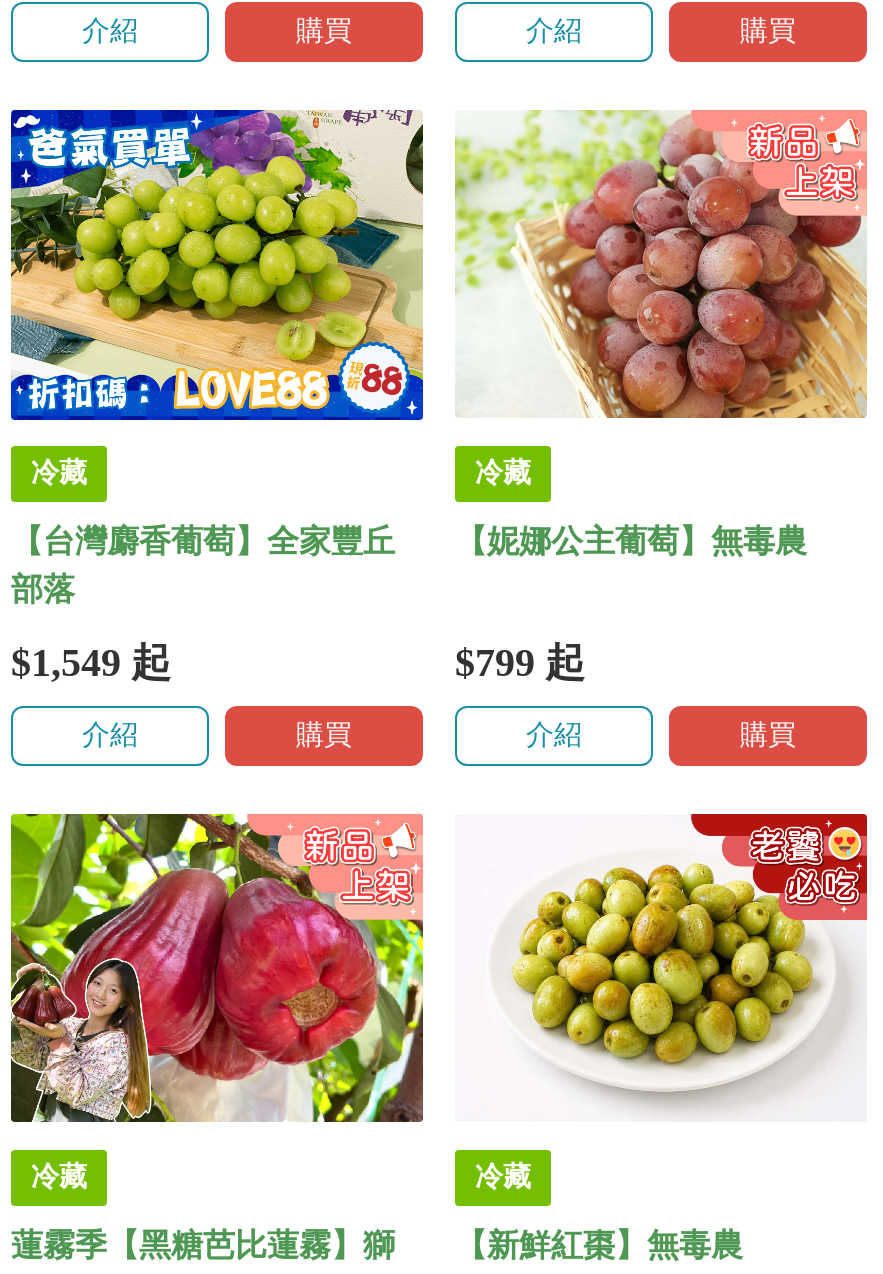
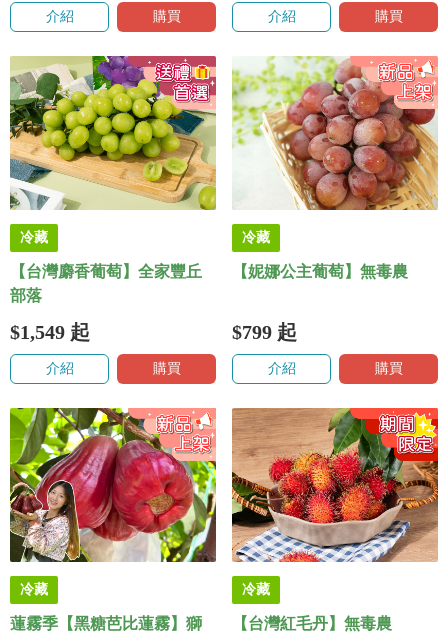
[9,108,425,216] [image] -> [9,55,217,109] [image]
[9,340,425,422] [image] -> [9,172,217,211] [image]
[455,814,867,1122] [image] -> [231,407,439,563] [image]
[455,1228,743,1262] 【新鮮紅棗】無毒農 -> [232,615,392,632] 【台灣紅毛丹】無毒農

